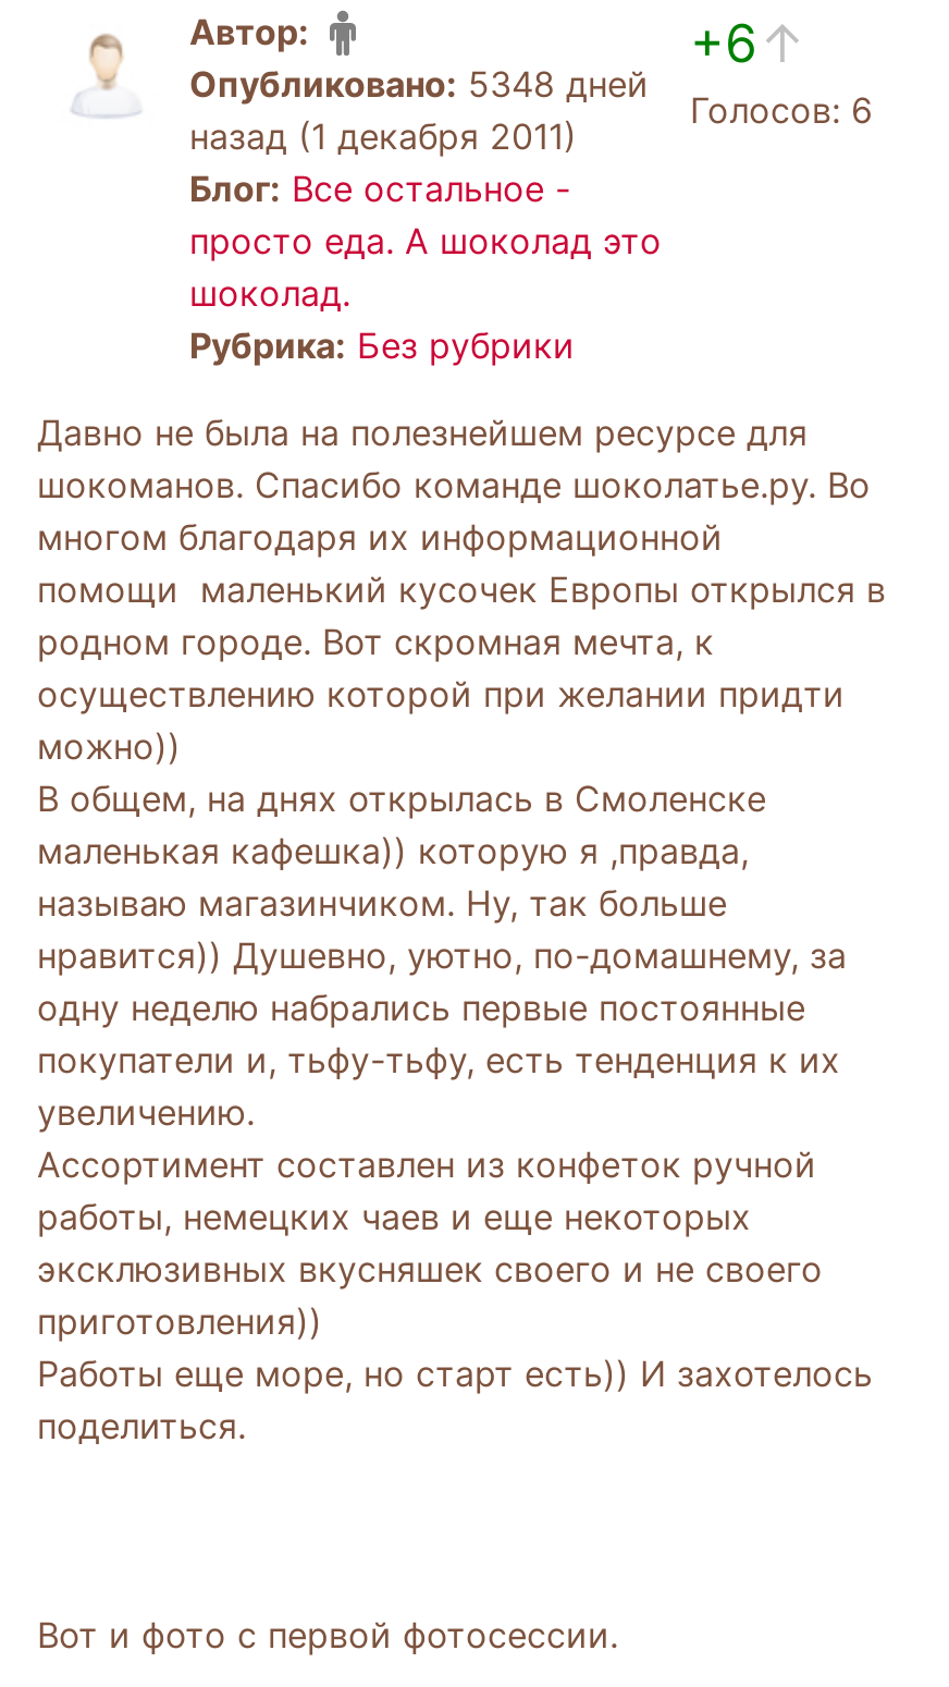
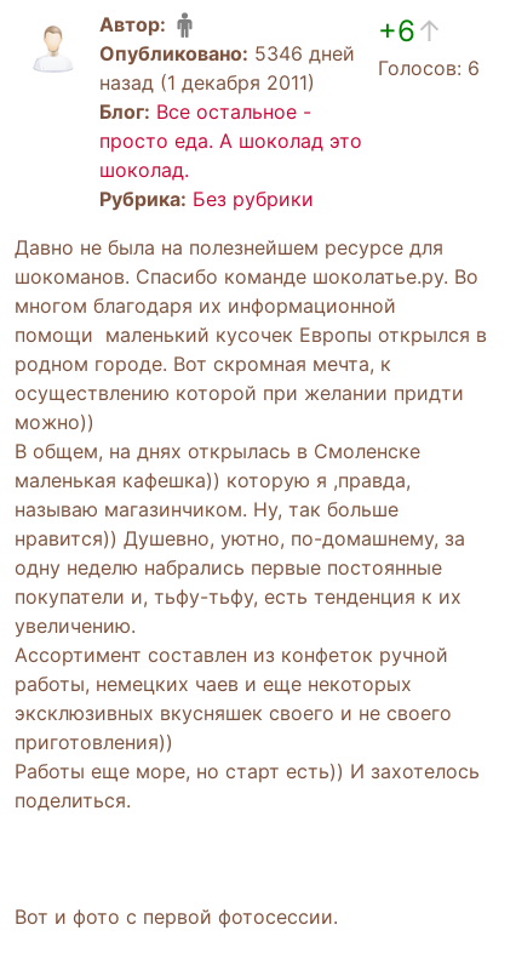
[189,62,649,106] Опубликовано: 5348 дней -> [99,41,355,65] Опубликовано: 5346 дней

